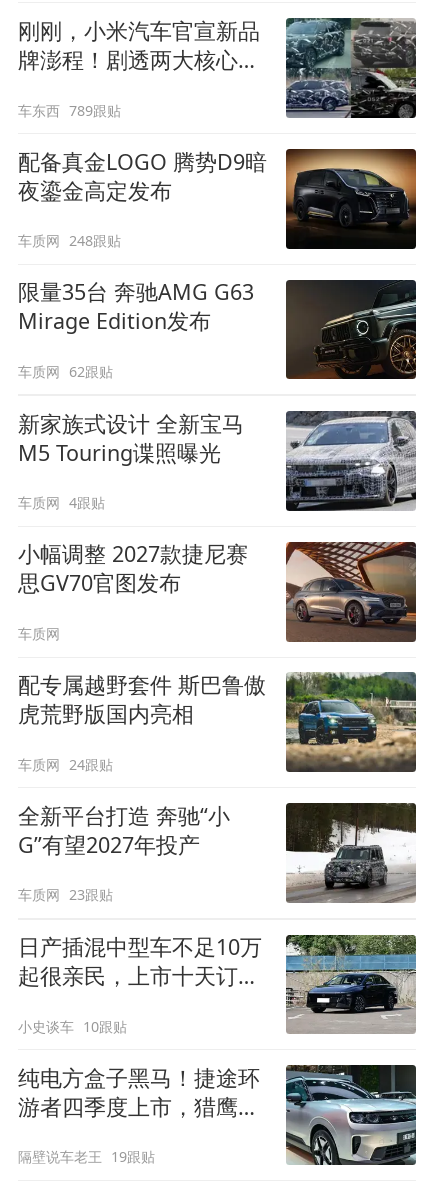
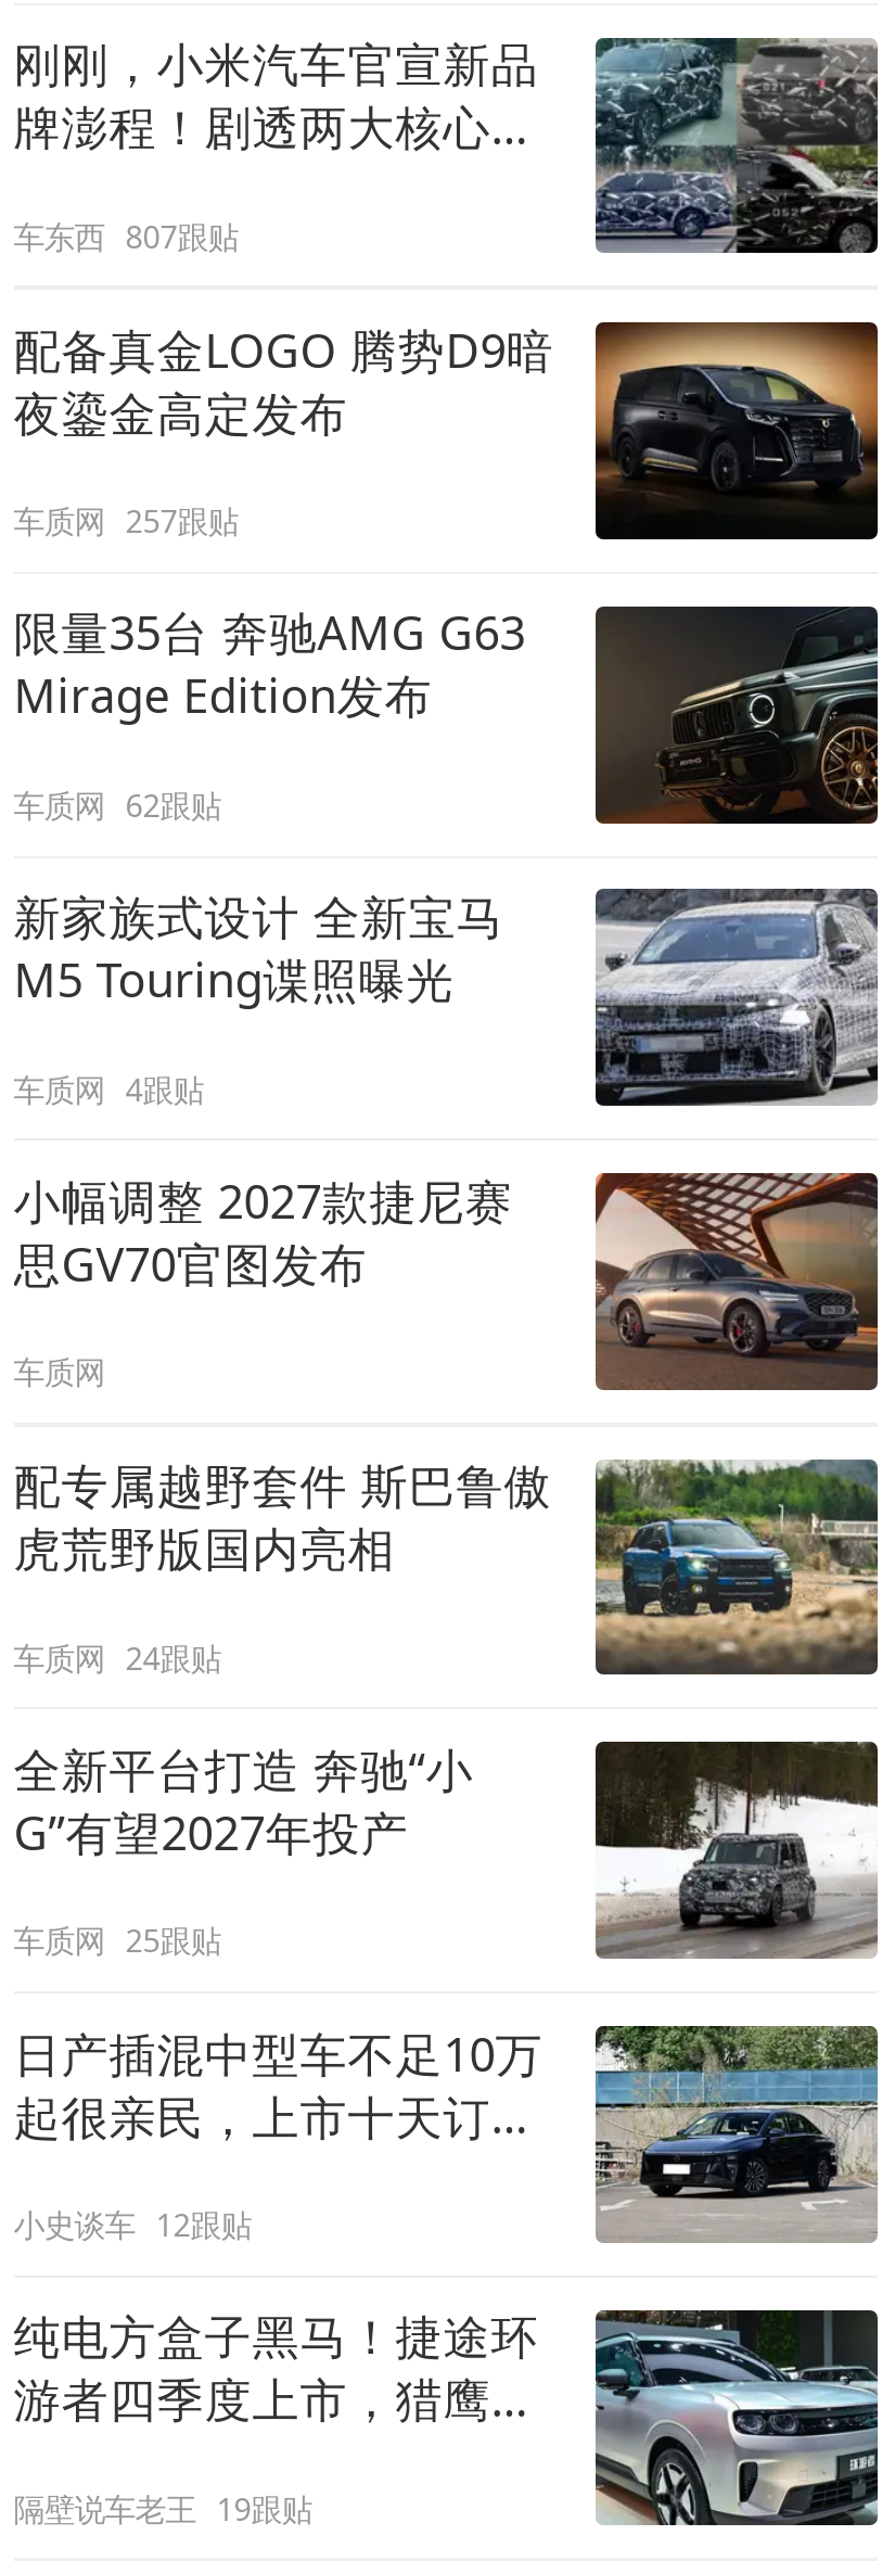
[18,100,121,119] 车东西 789跟贴 -> [13,215,238,256] 车东西 807跟贴
[18,231,121,250] 车质网 248跟贴 -> [13,501,238,542] 车质网 257跟贴
[18,885,113,904] 车质网 23跟贴 -> [13,1920,221,1961] 车质网 25跟贴
[18,1017,127,1036] 小史谈车 10跟贴 -> [13,2204,251,2245] 小史谈车 12跟贴

